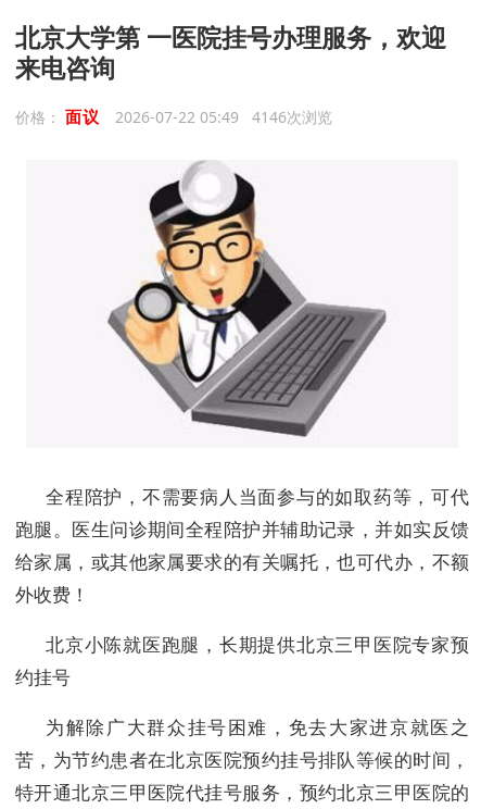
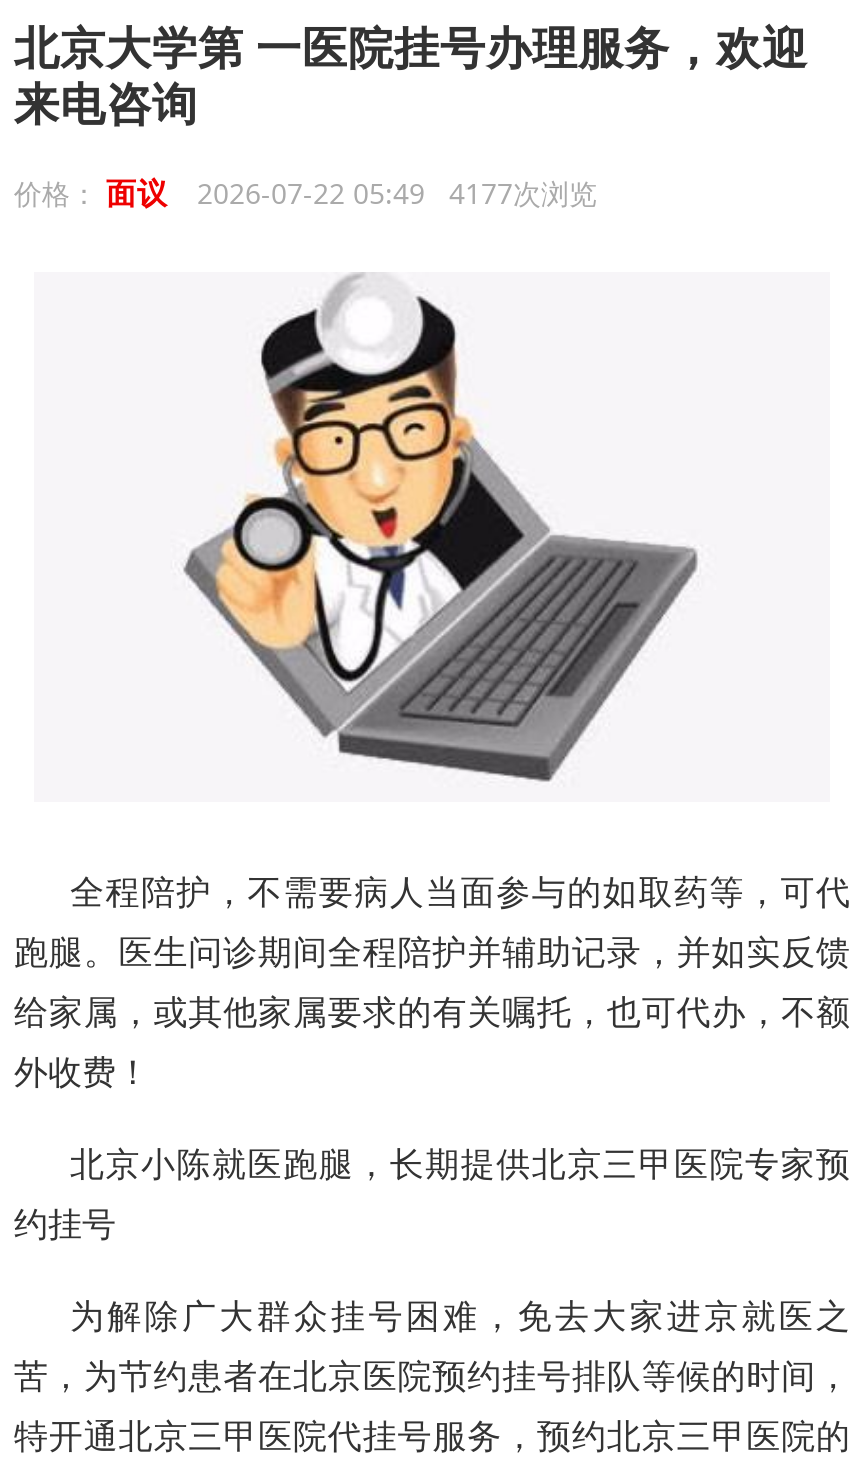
[15,105,332,127] 价格：面议 2026-07-22 05:49 4146次浏览 -> [14,172,597,212] 价格：面议 2026-07-22 05:49 4177次浏览

